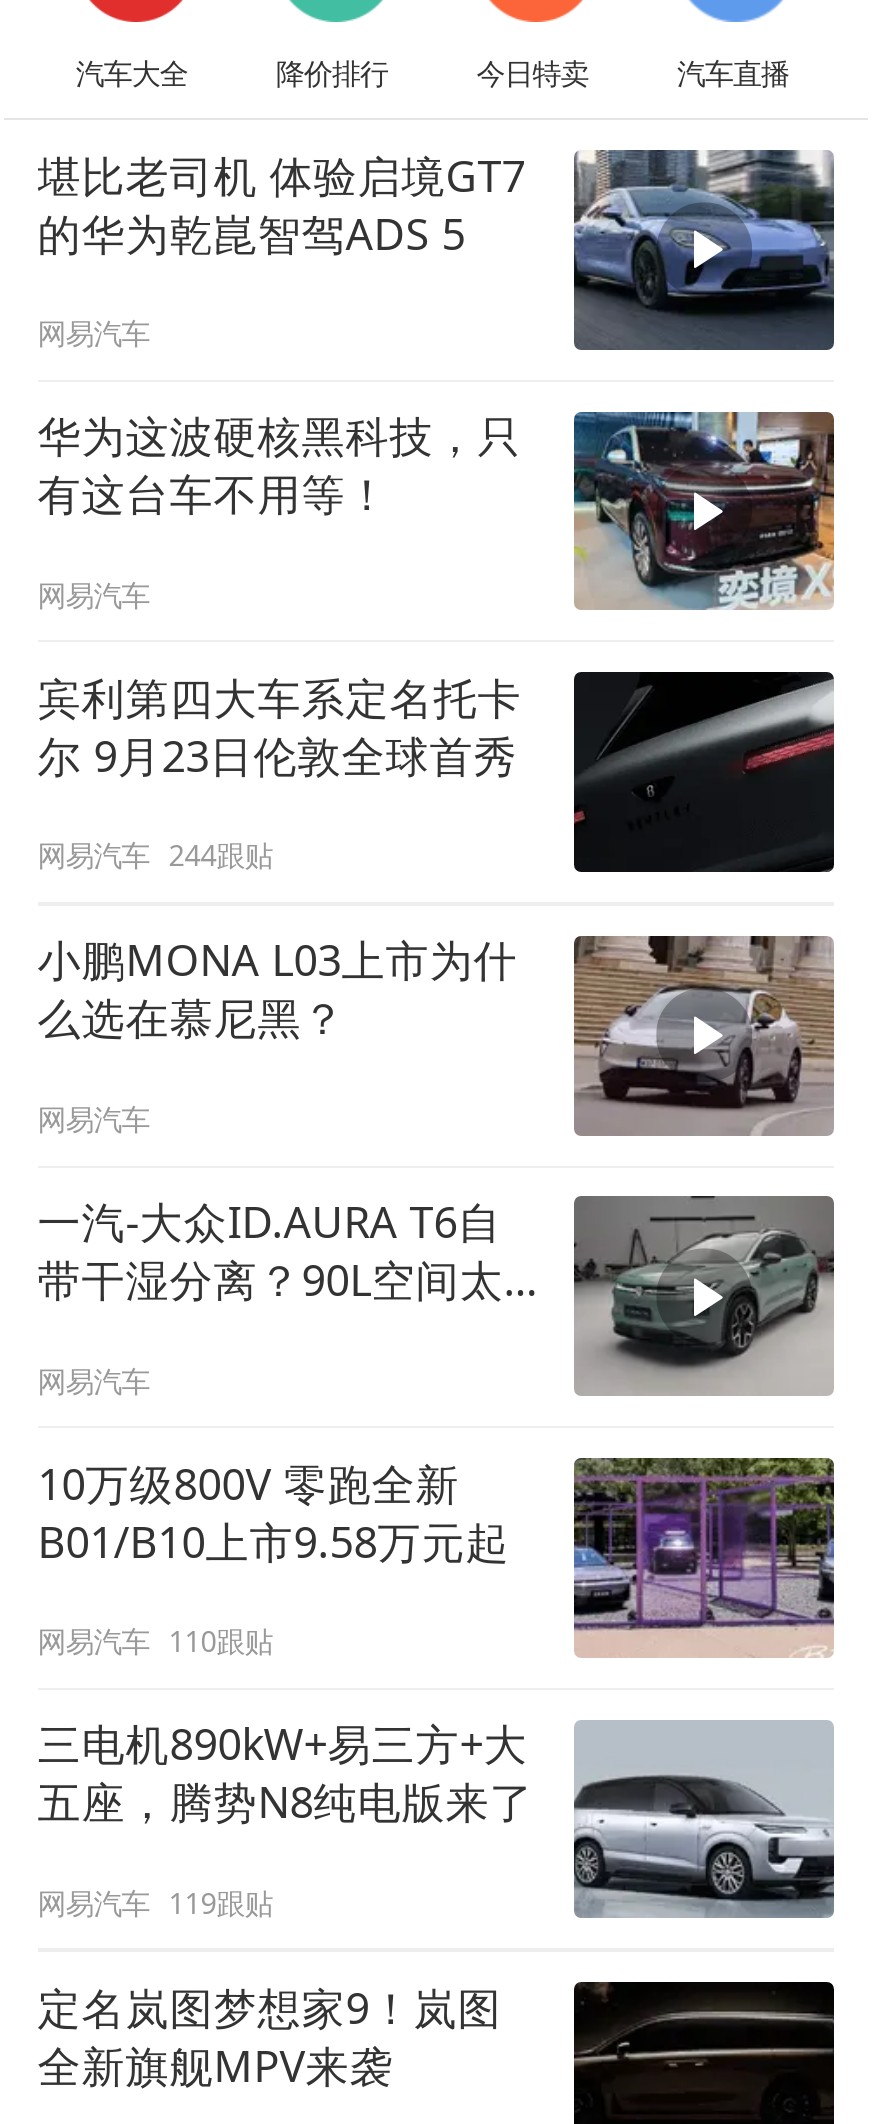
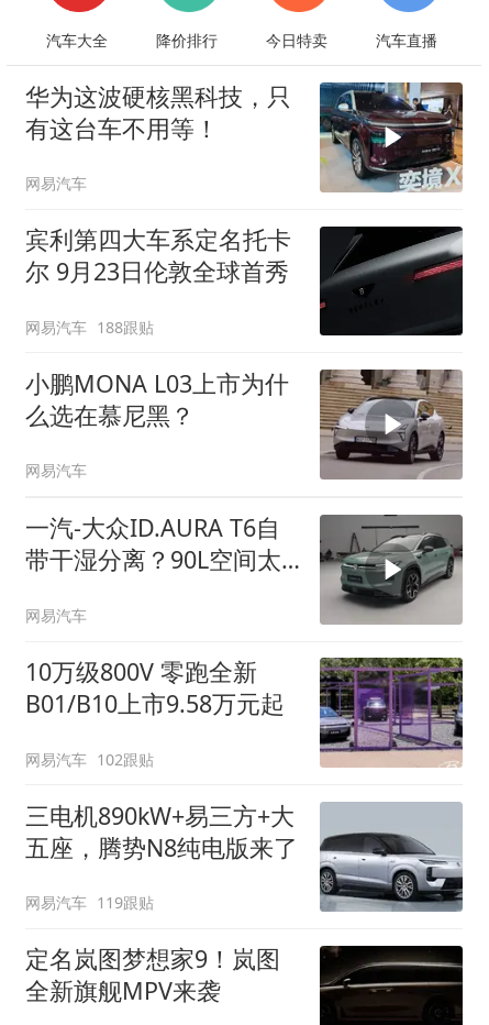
[37,145,836,352] [image] | 堪比老司机 体验启境GT7 | 的华为乾崑智驾ADS 5 | 网易汽车 -> none
[37,837,273,875] 网易汽车 244跟贴 -> [25,316,154,337] 网易汽车 188跟贴
[37,1622,273,1660] 网易汽车 110跟贴 -> [25,749,154,769] 网易汽车 102跟贴

